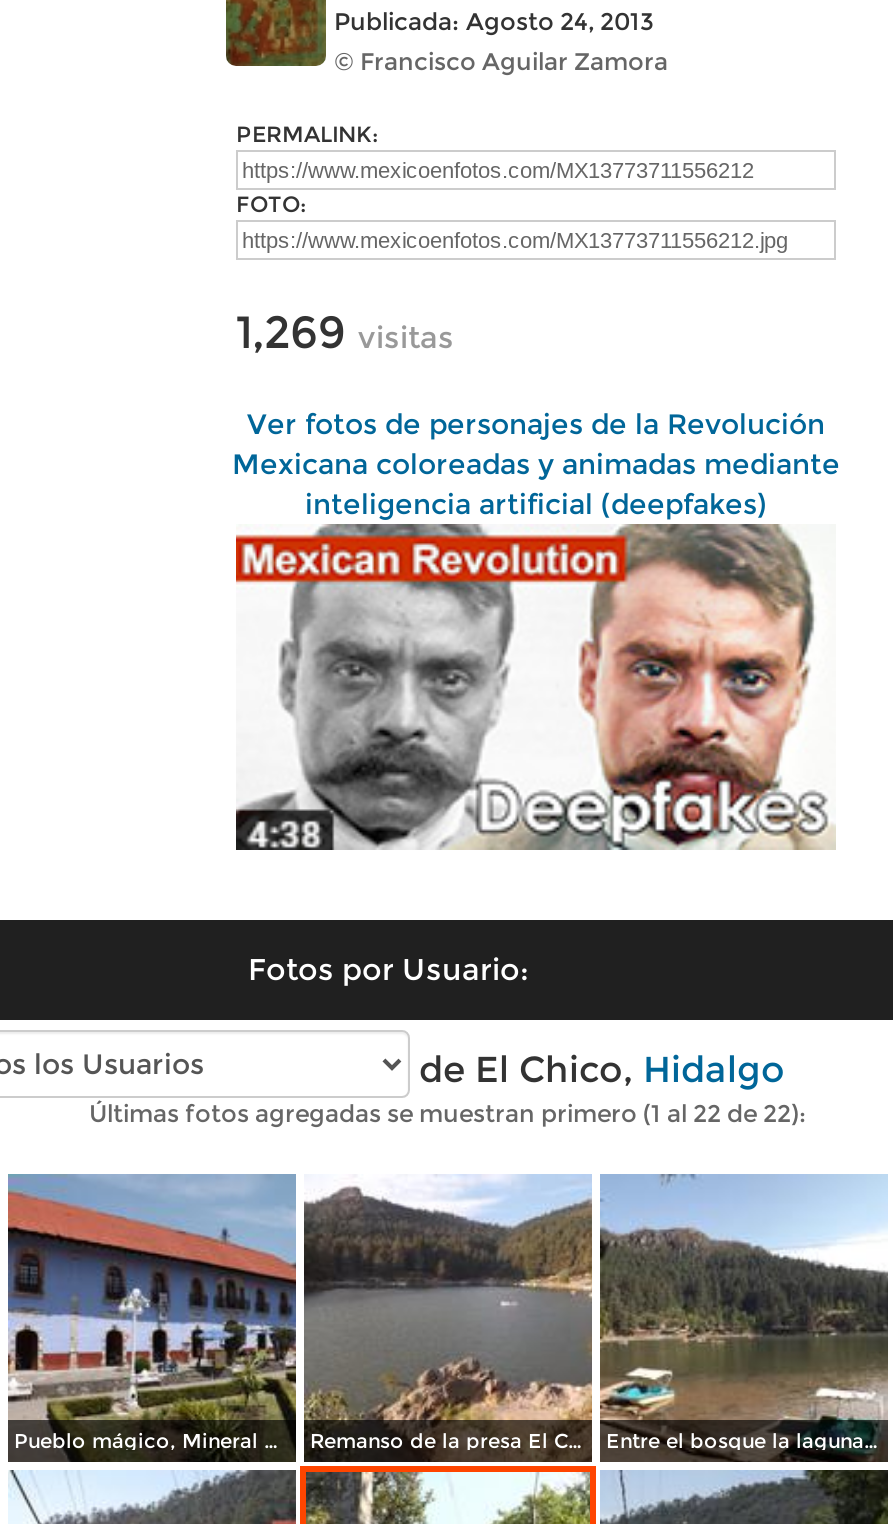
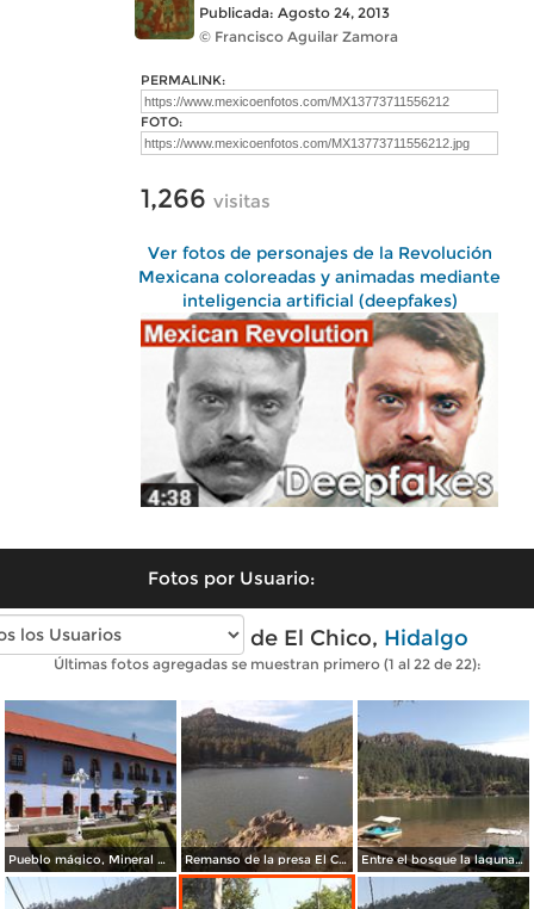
[236,304,454,360] 1,269 visitas -> [141,181,271,215] 1,266 visitas

